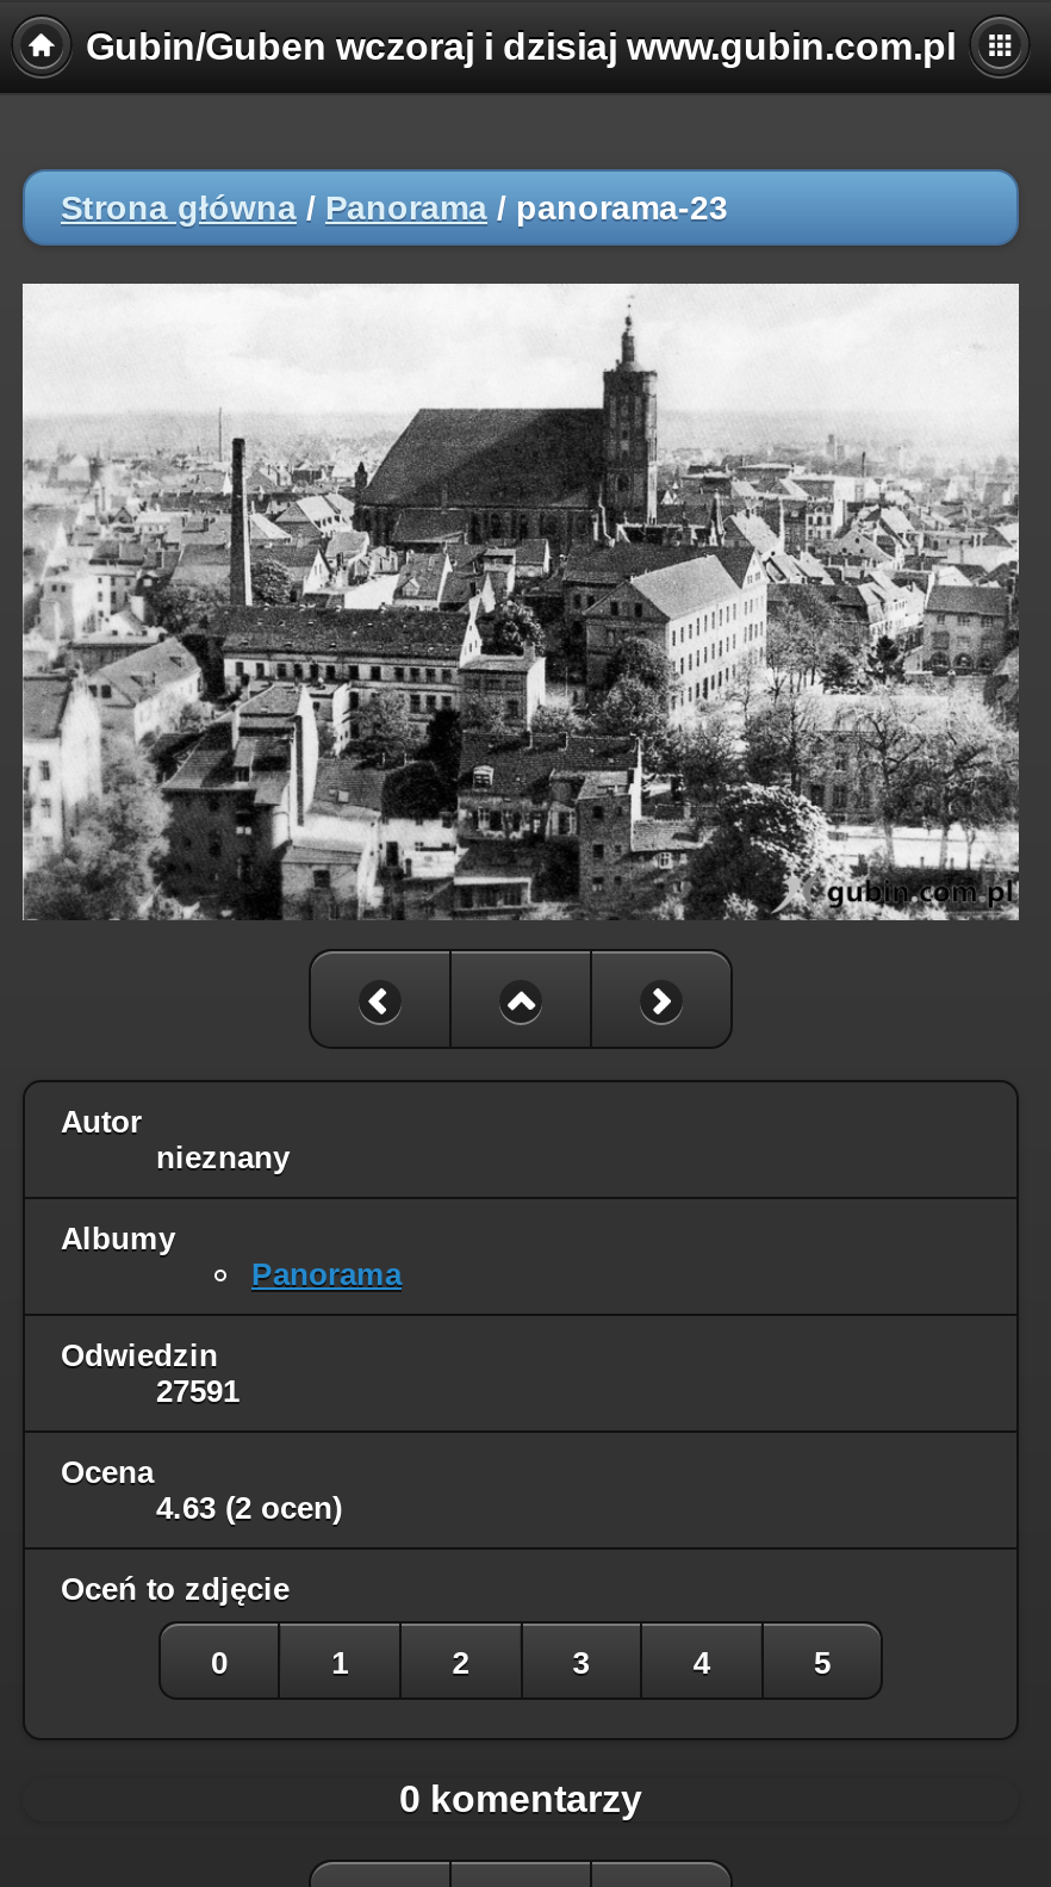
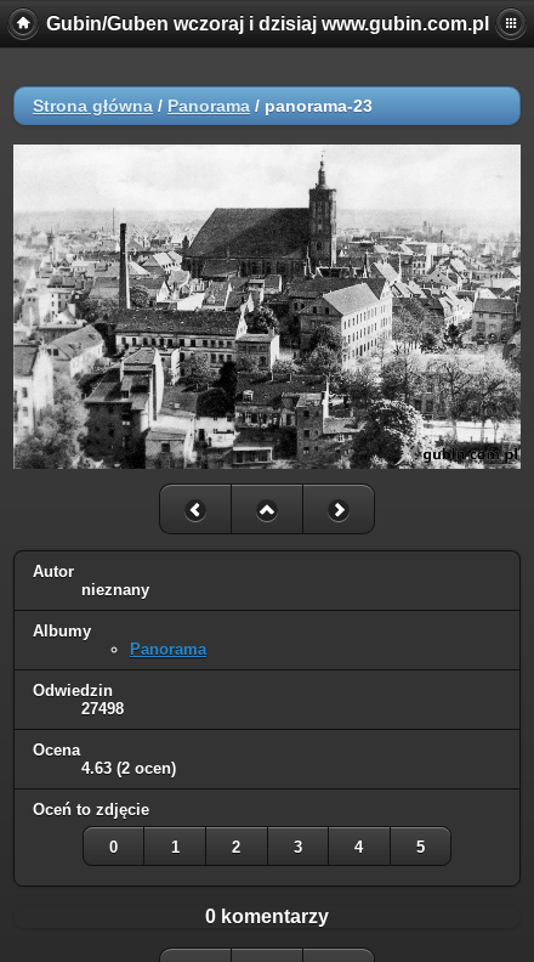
[156,1373,240,1409] 27591 -> [81,699,124,718] 27498

